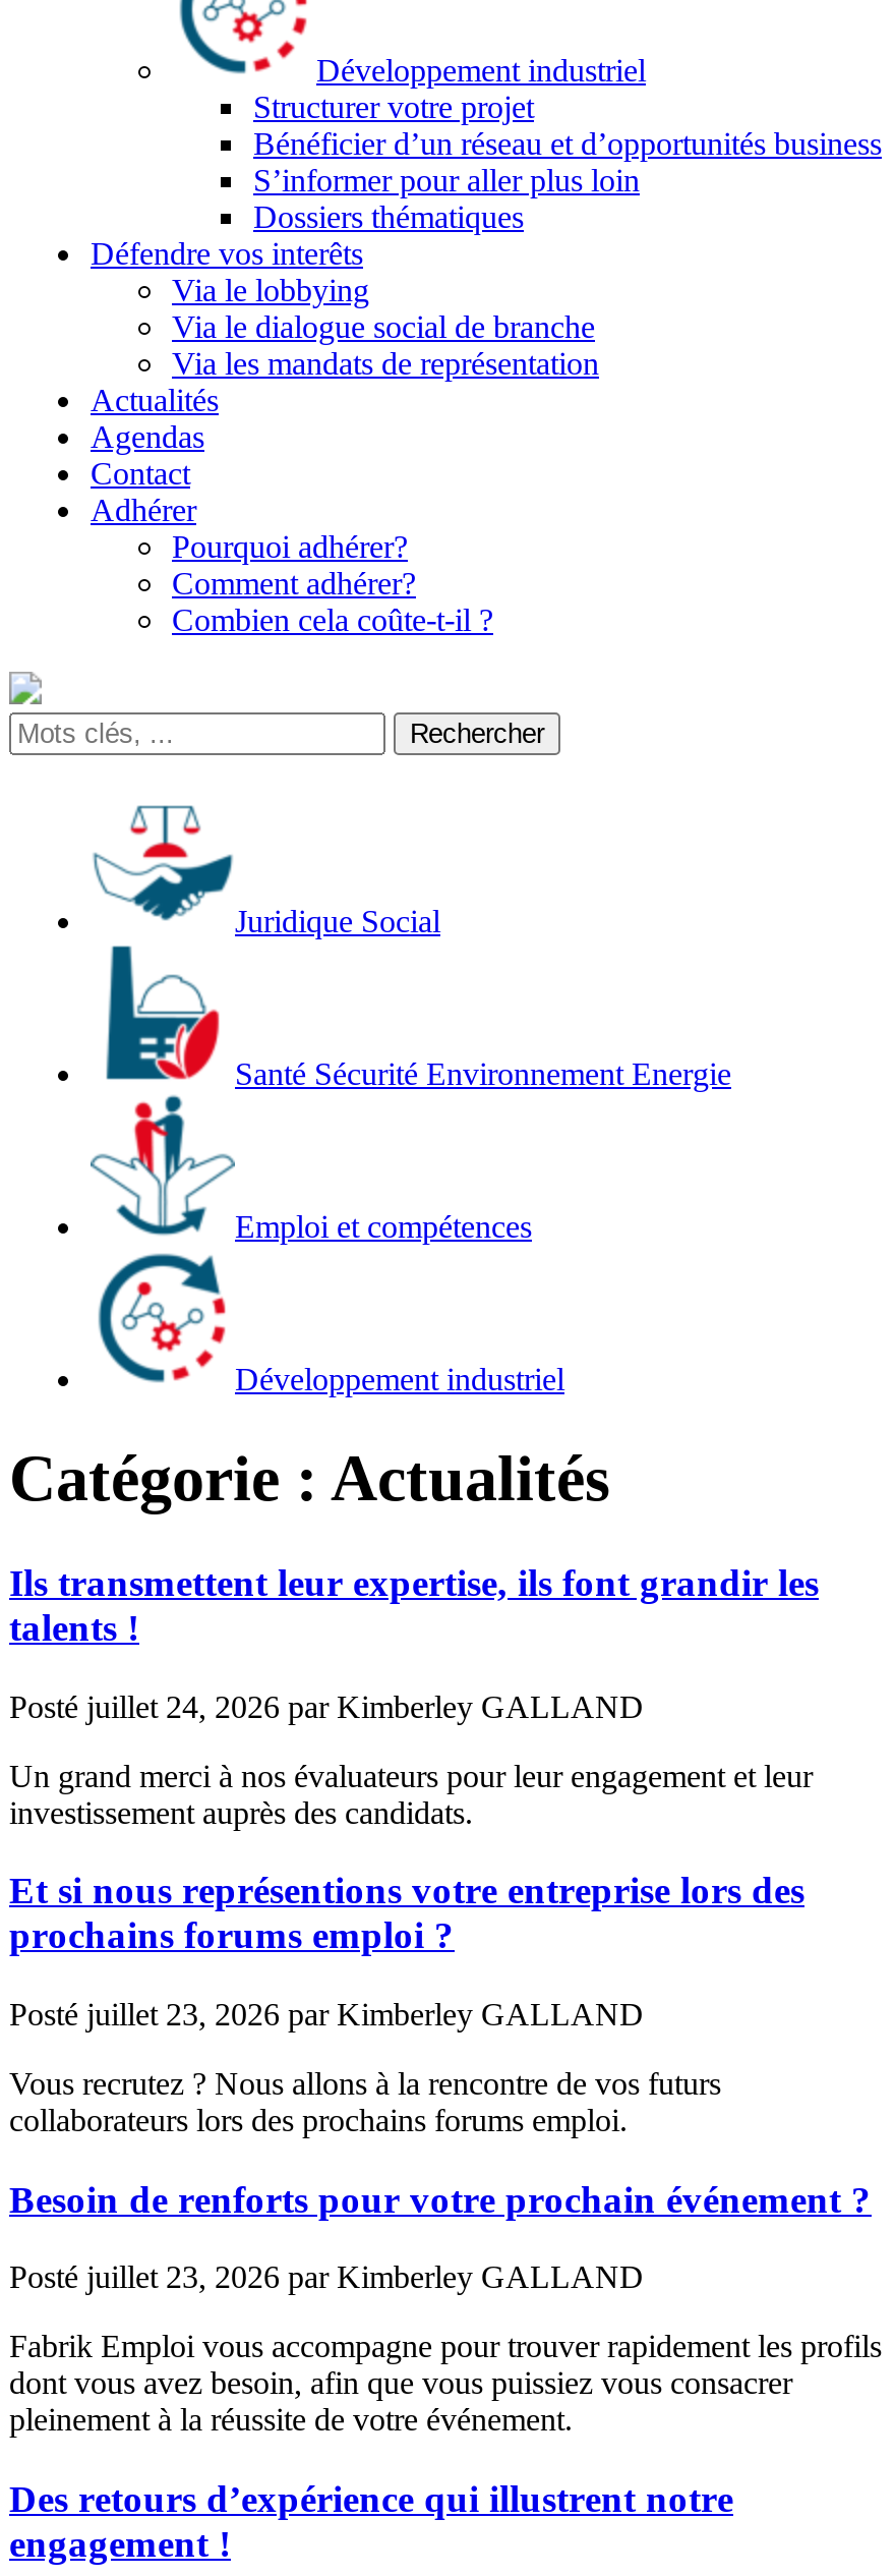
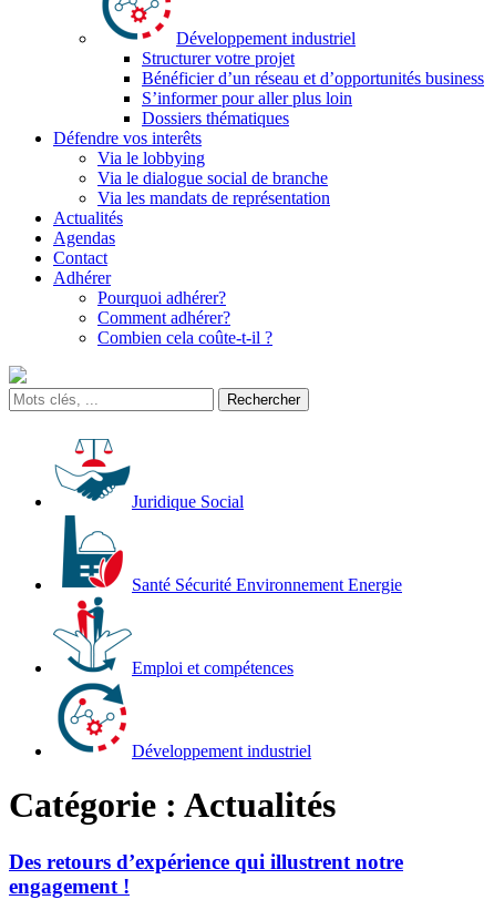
[9,1561,882,2438] Ils transmettent leur expertise, ils font grandir les | talents ! | Posté juillet 24, 2026 par Kimberley GALLAND | Un grand merci à nos évaluateurs pour leur engagement et leur | investissement auprès des candidats. | Et si nous représentions votre entreprise lors des | prochains forums emploi ? | Posté juillet 23, 2026 par Kimberley GALLAND | Vous recrutez ? Nous allons à la rencontre de vos futurs | collaborateurs lors des prochains forums emploi. | Besoin de renforts pour votre prochain événement ? | Posté juillet 23, 2026 par Kimberley GALLAND | Fabrik Emploi vous accompagne pour trouver rapidement les profils | dont vous avez besoin, afin que vous puissiez vous consacrer | pleinement à la réussite de votre événement. -> none

